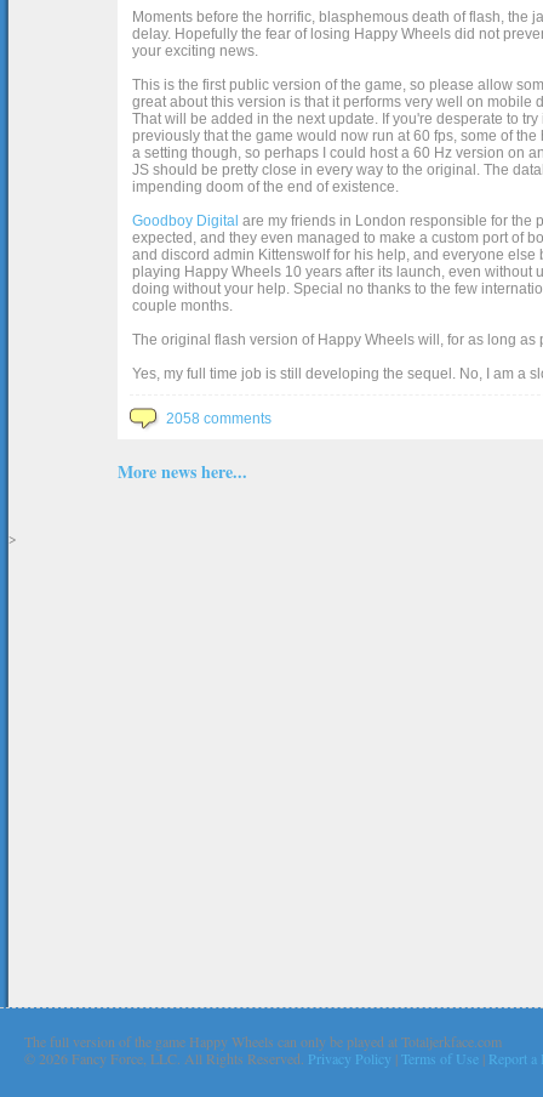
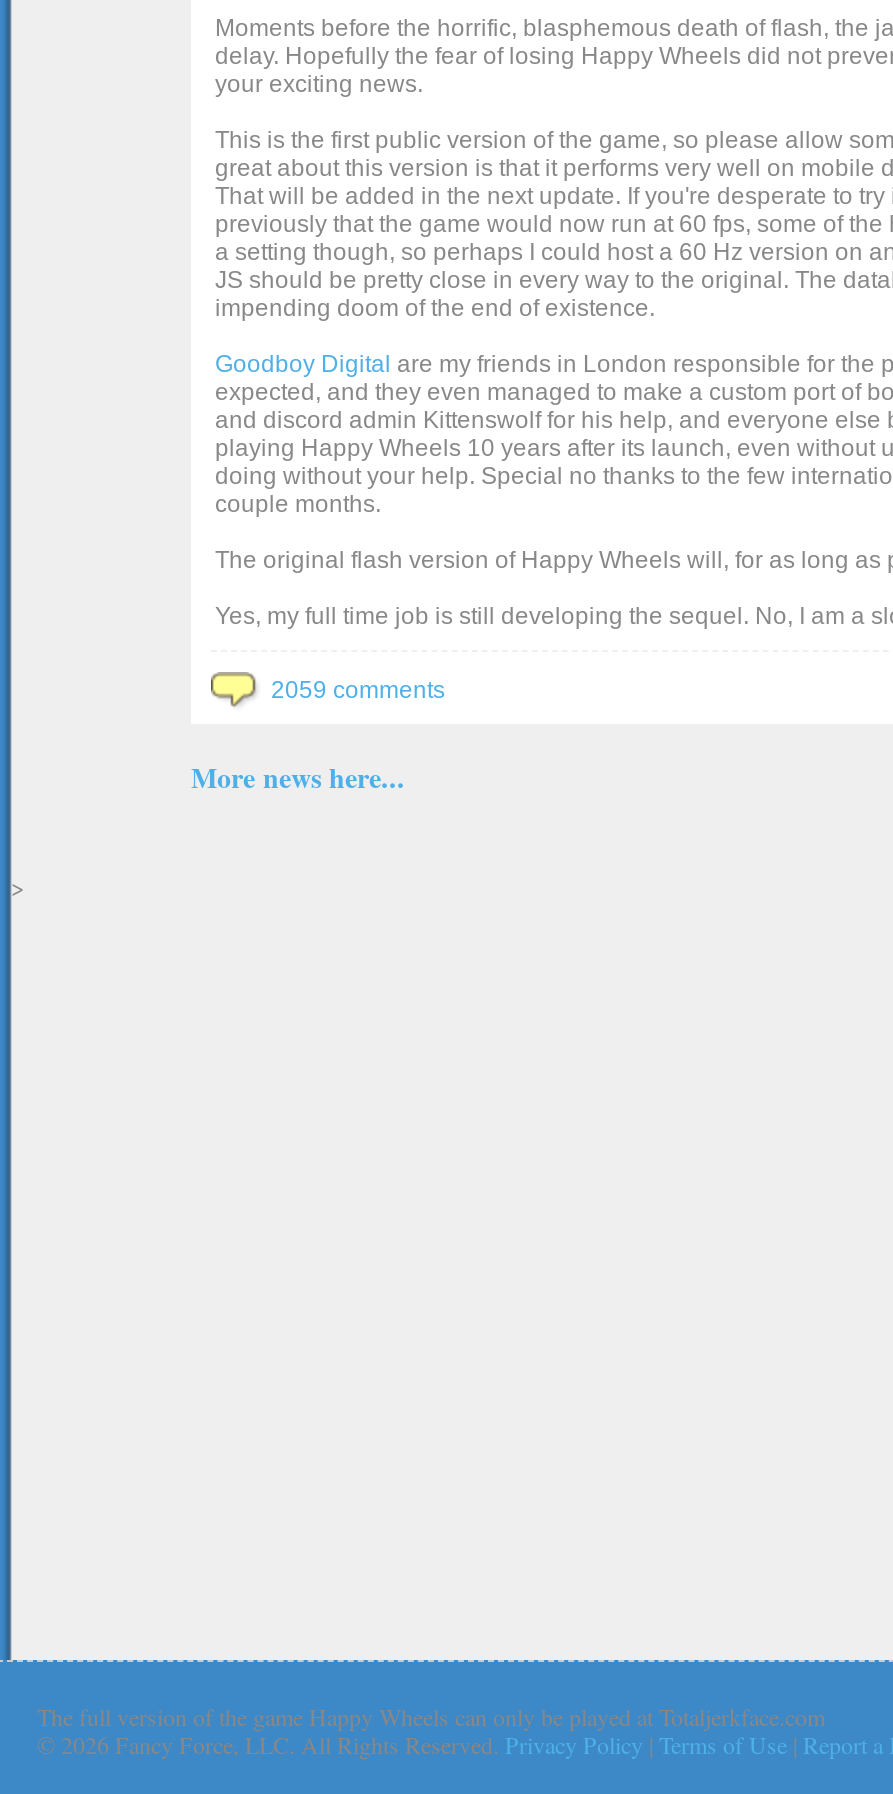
[166,410,271,427] 2058 comments -> [271,676,445,704] 2059 comments

